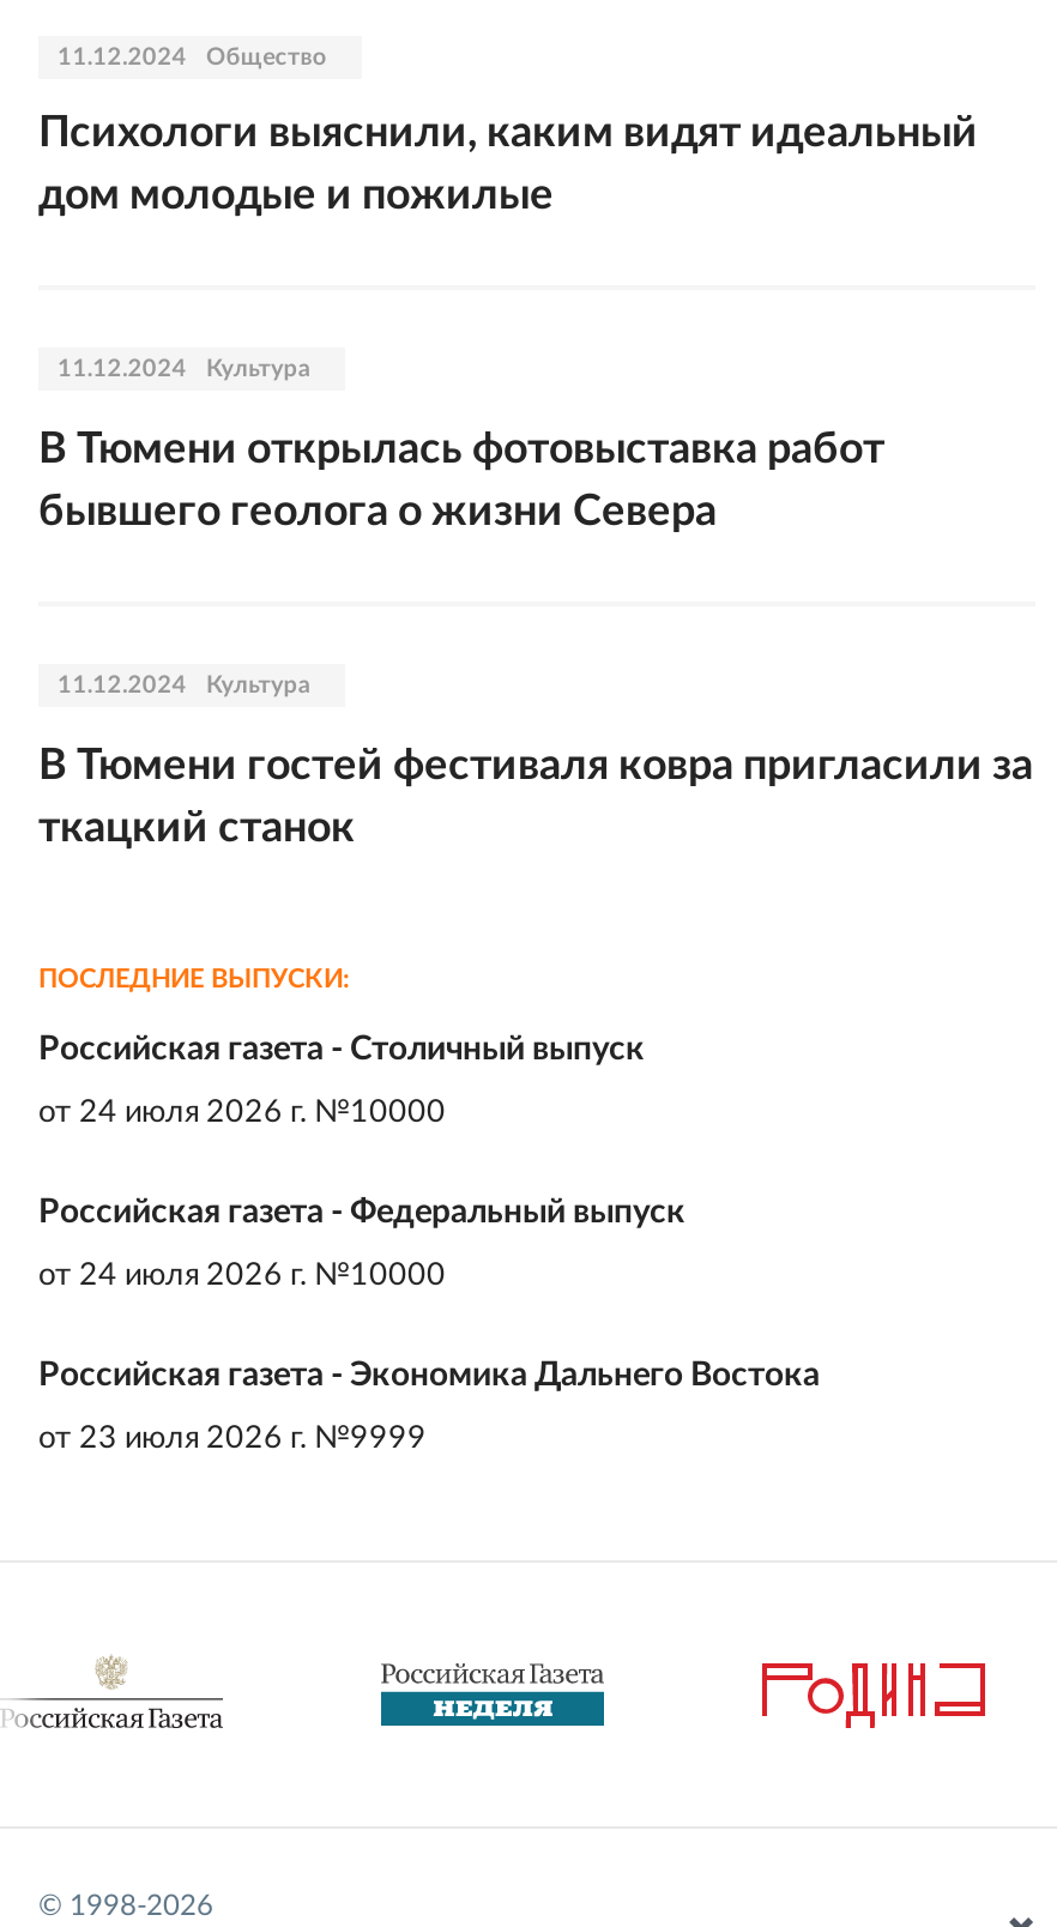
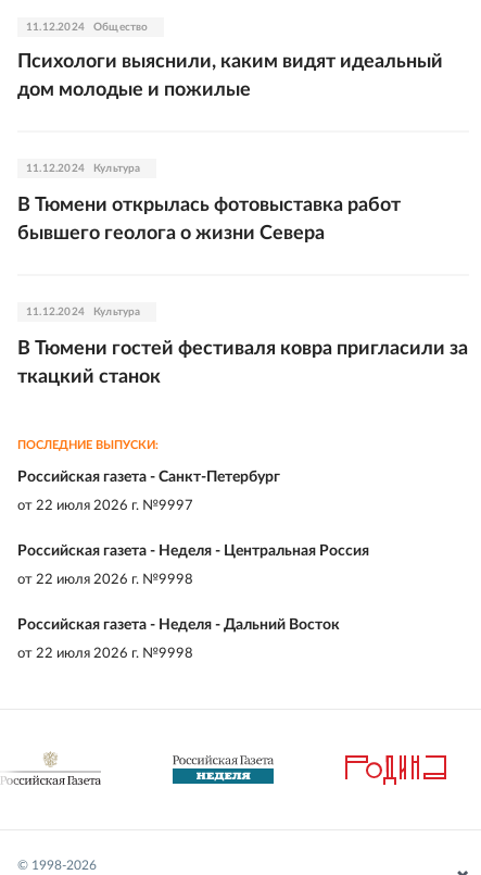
[38,1034,645,1067] Российская газета - Столичный выпуск -> [17,470,280,485] Российская газета - Санкт-Петербург
[38,1098,446,1130] от 24 июля 2026 г. №10000 -> [17,499,193,513] от 22 июля 2026 г. №9997
[38,1197,685,1230] Российская газета - Федеральный выпуск -> [17,544,369,559] Российская газета - Неделя - Центральная Россия
[38,1261,446,1293] от 24 июля 2026 г. №10000 -> [17,573,193,587] от 22 июля 2026 г. №9998
[38,1360,820,1393] Российская газета - Экономика Дальнего Востока -> [17,618,340,633] Российская газета - Неделя - Дальний Восток
[38,1424,427,1456] от 23 июля 2026 г. №9999 -> [17,647,193,661] от 22 июля 2026 г. №9998

